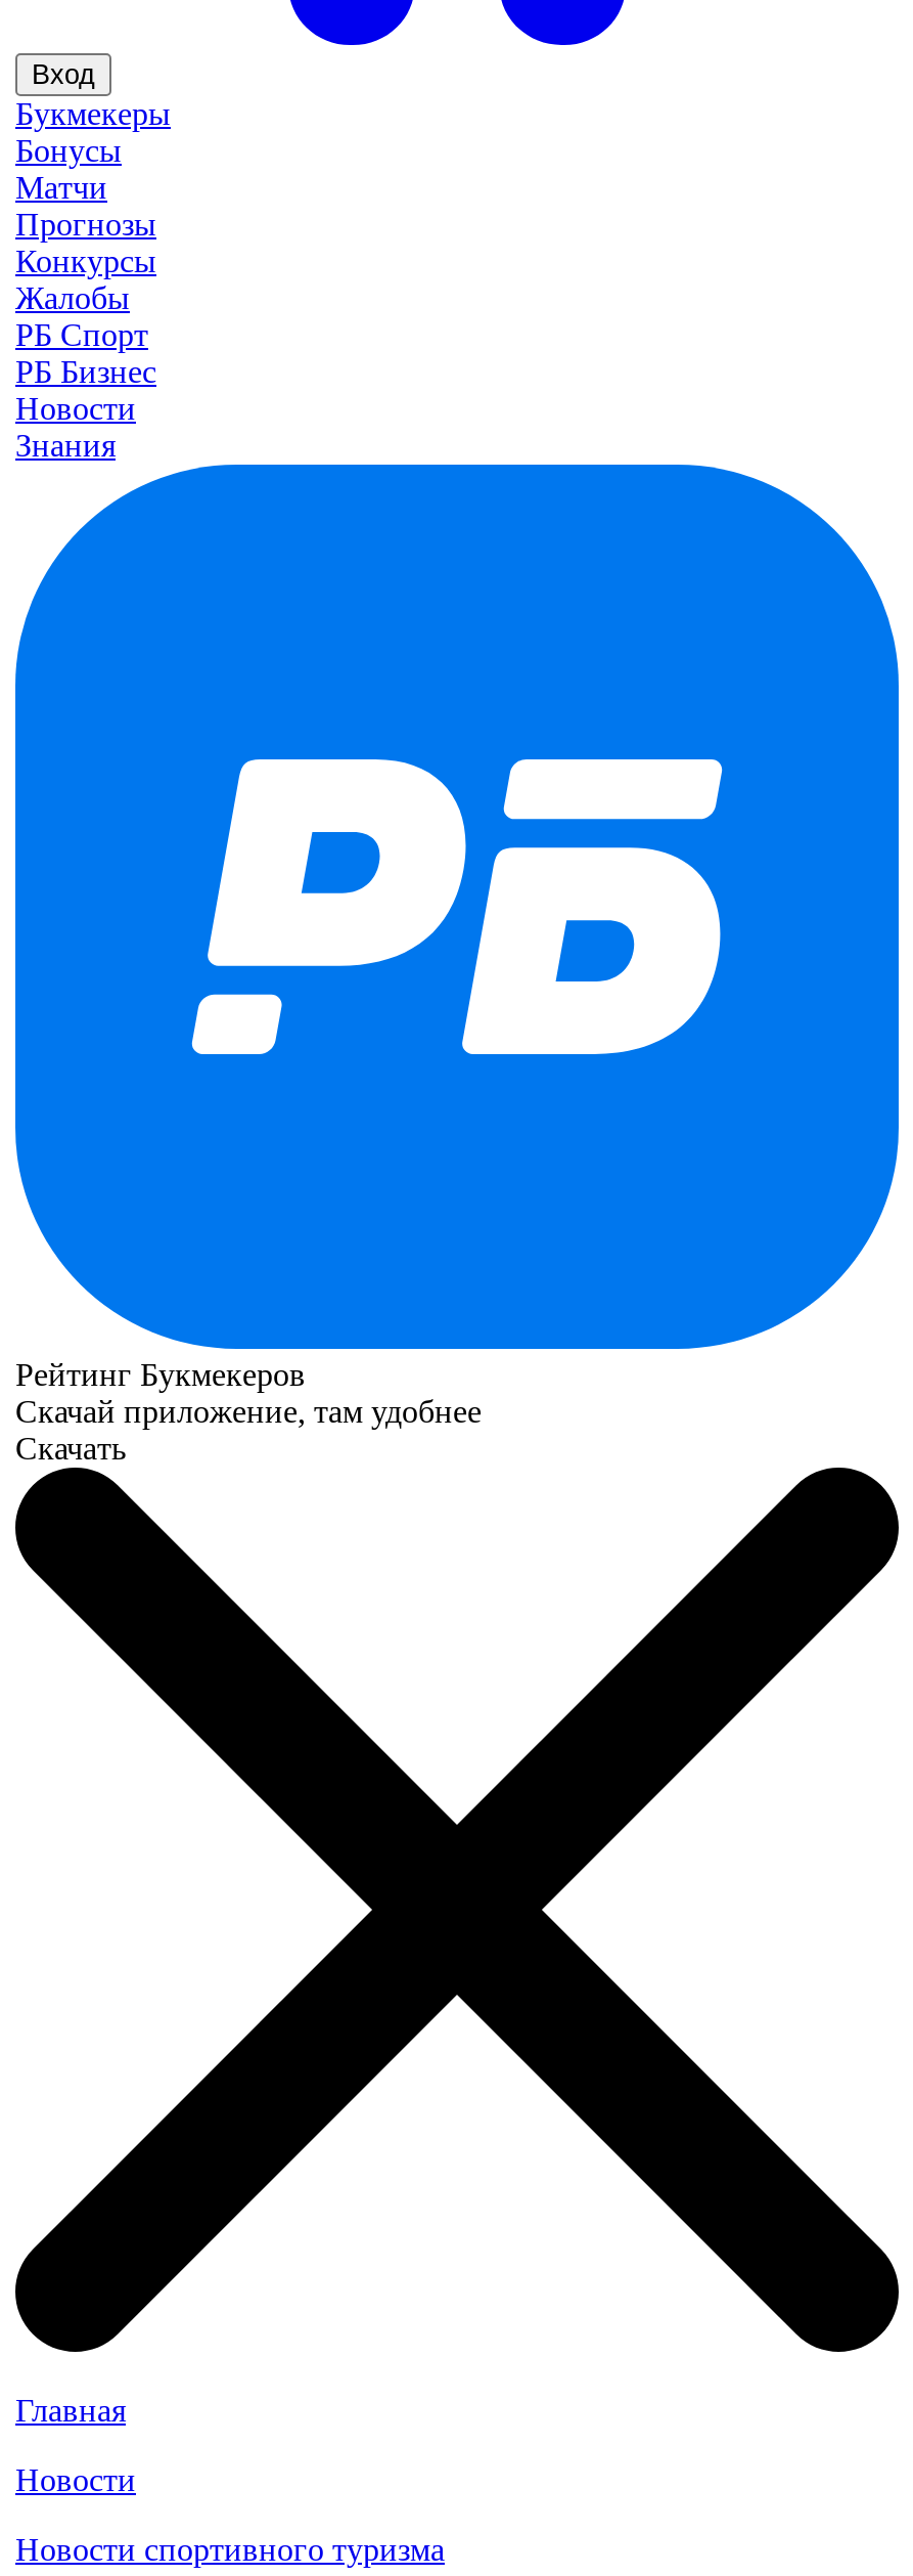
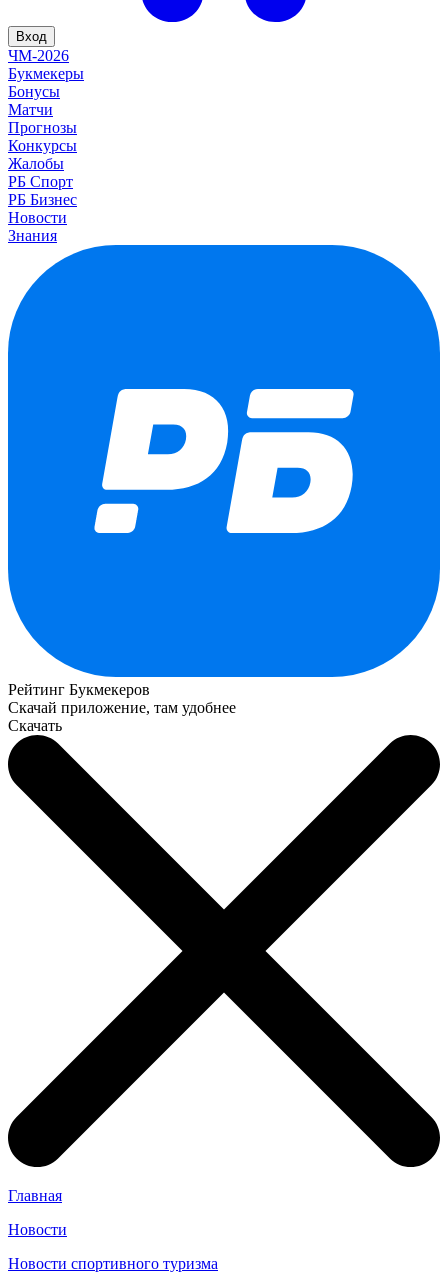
none -> [8,47,69,64] ЧМ-2026

